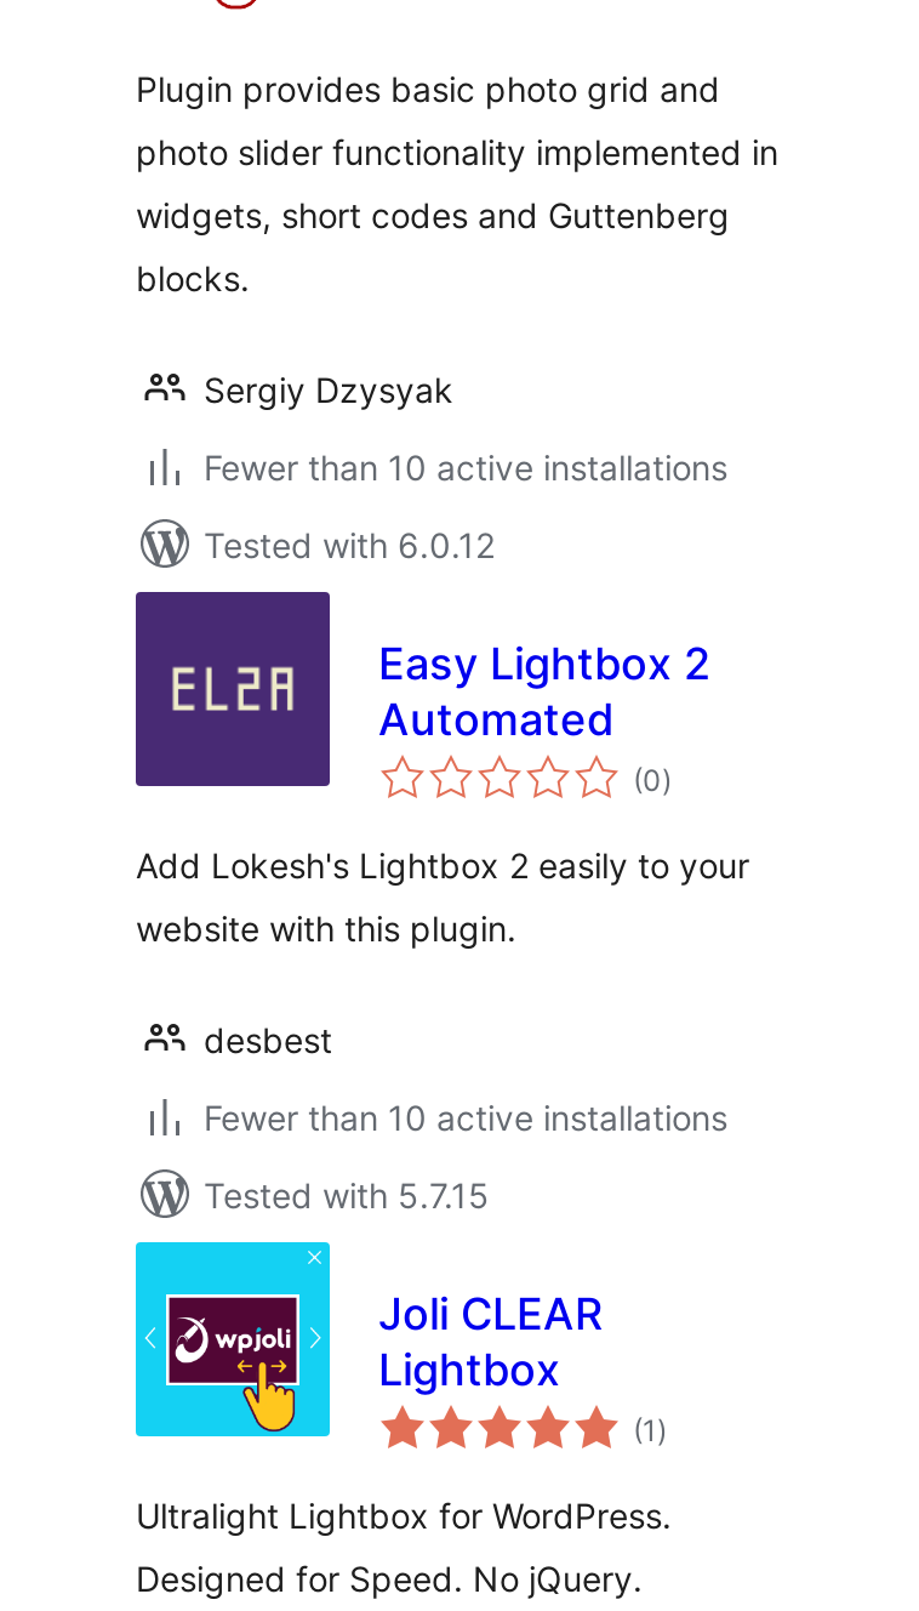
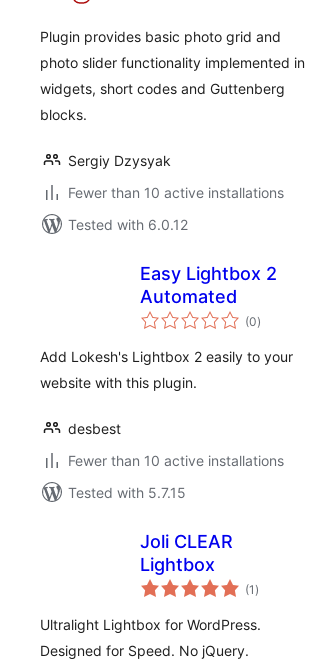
[133,590,332,789] [image] -> none
[133,1240,332,1439] [image] -> none

